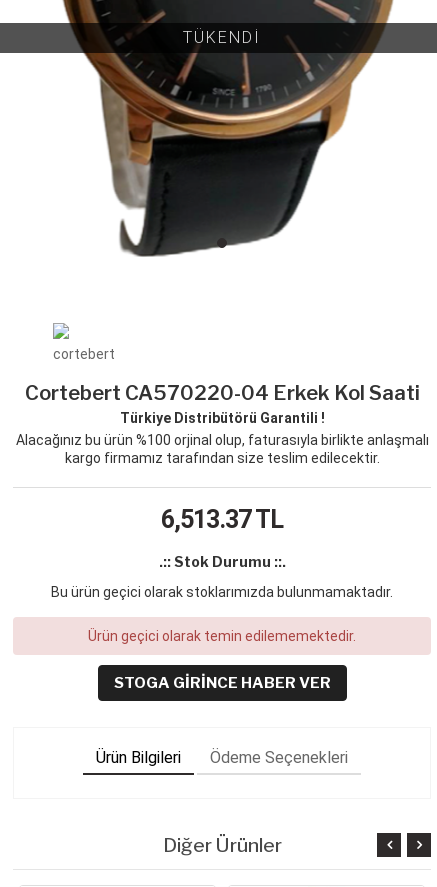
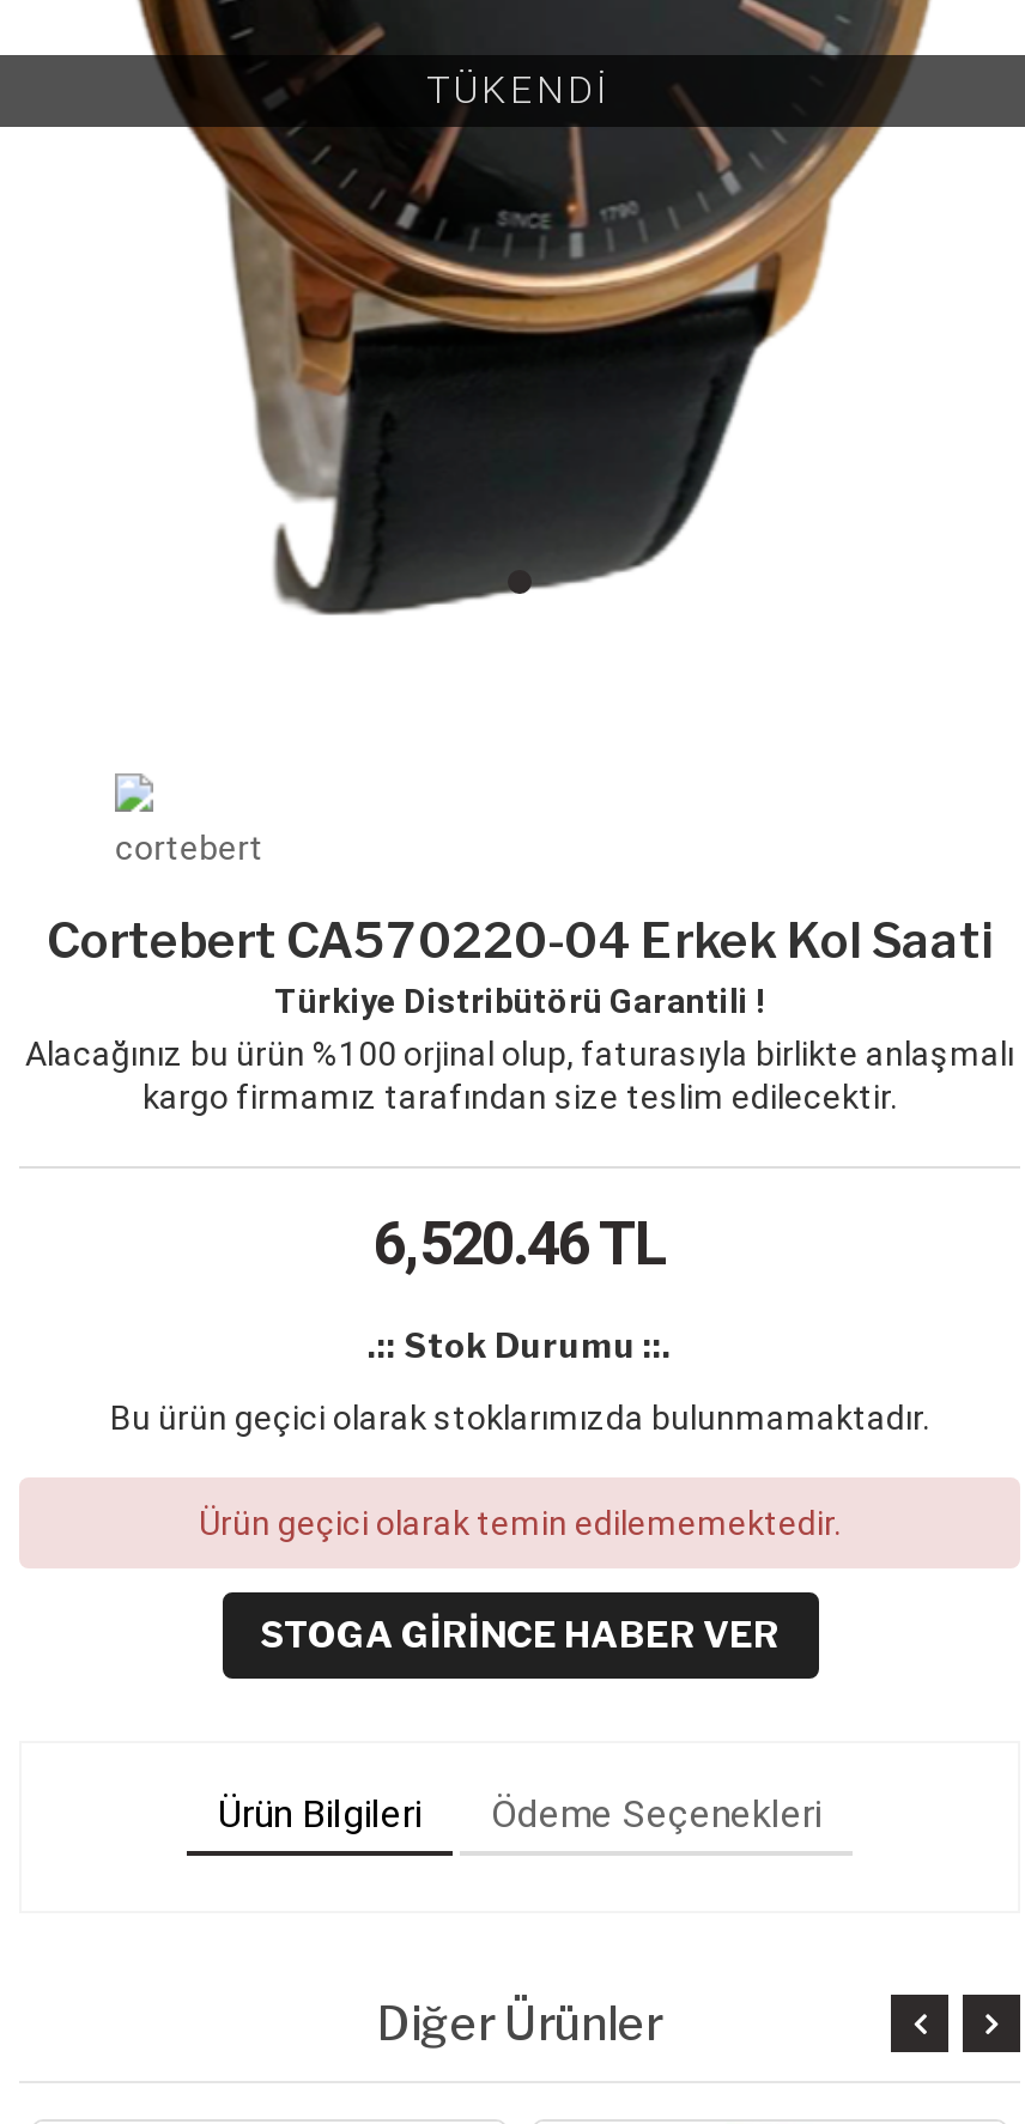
[161,505,283,534] 6,513.37TL -> [374,1209,666,1278] 6,520.46TL

